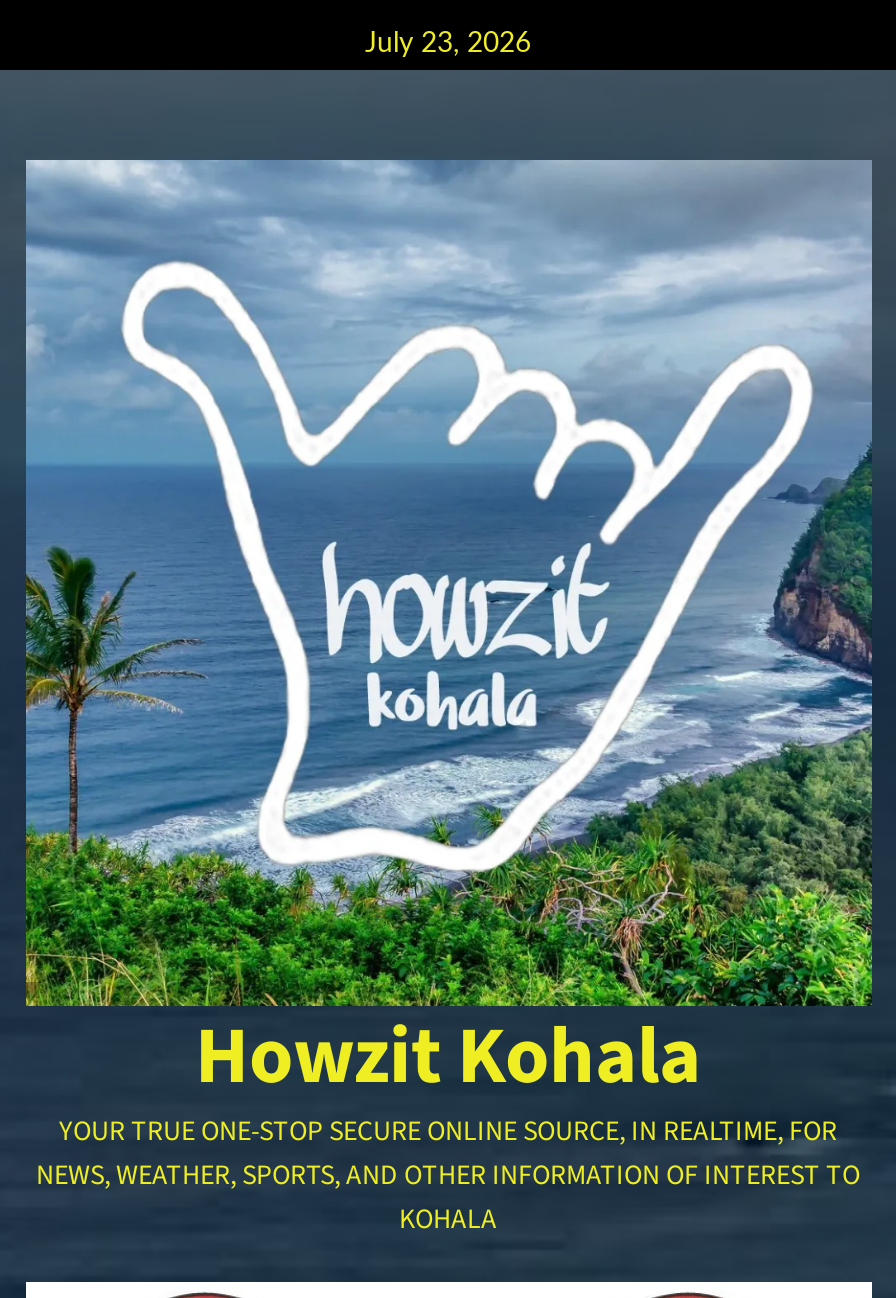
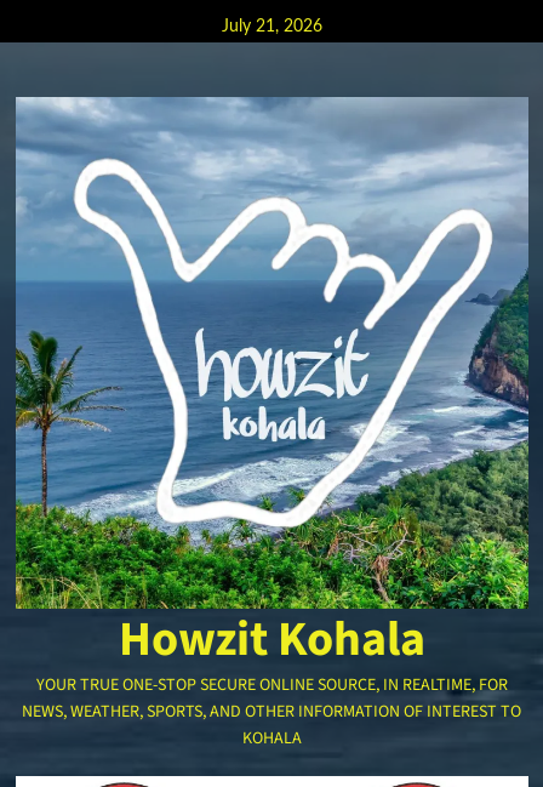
[365,30,531,58] July 23, 2026 -> [221,18,322,35] July 21, 2026

